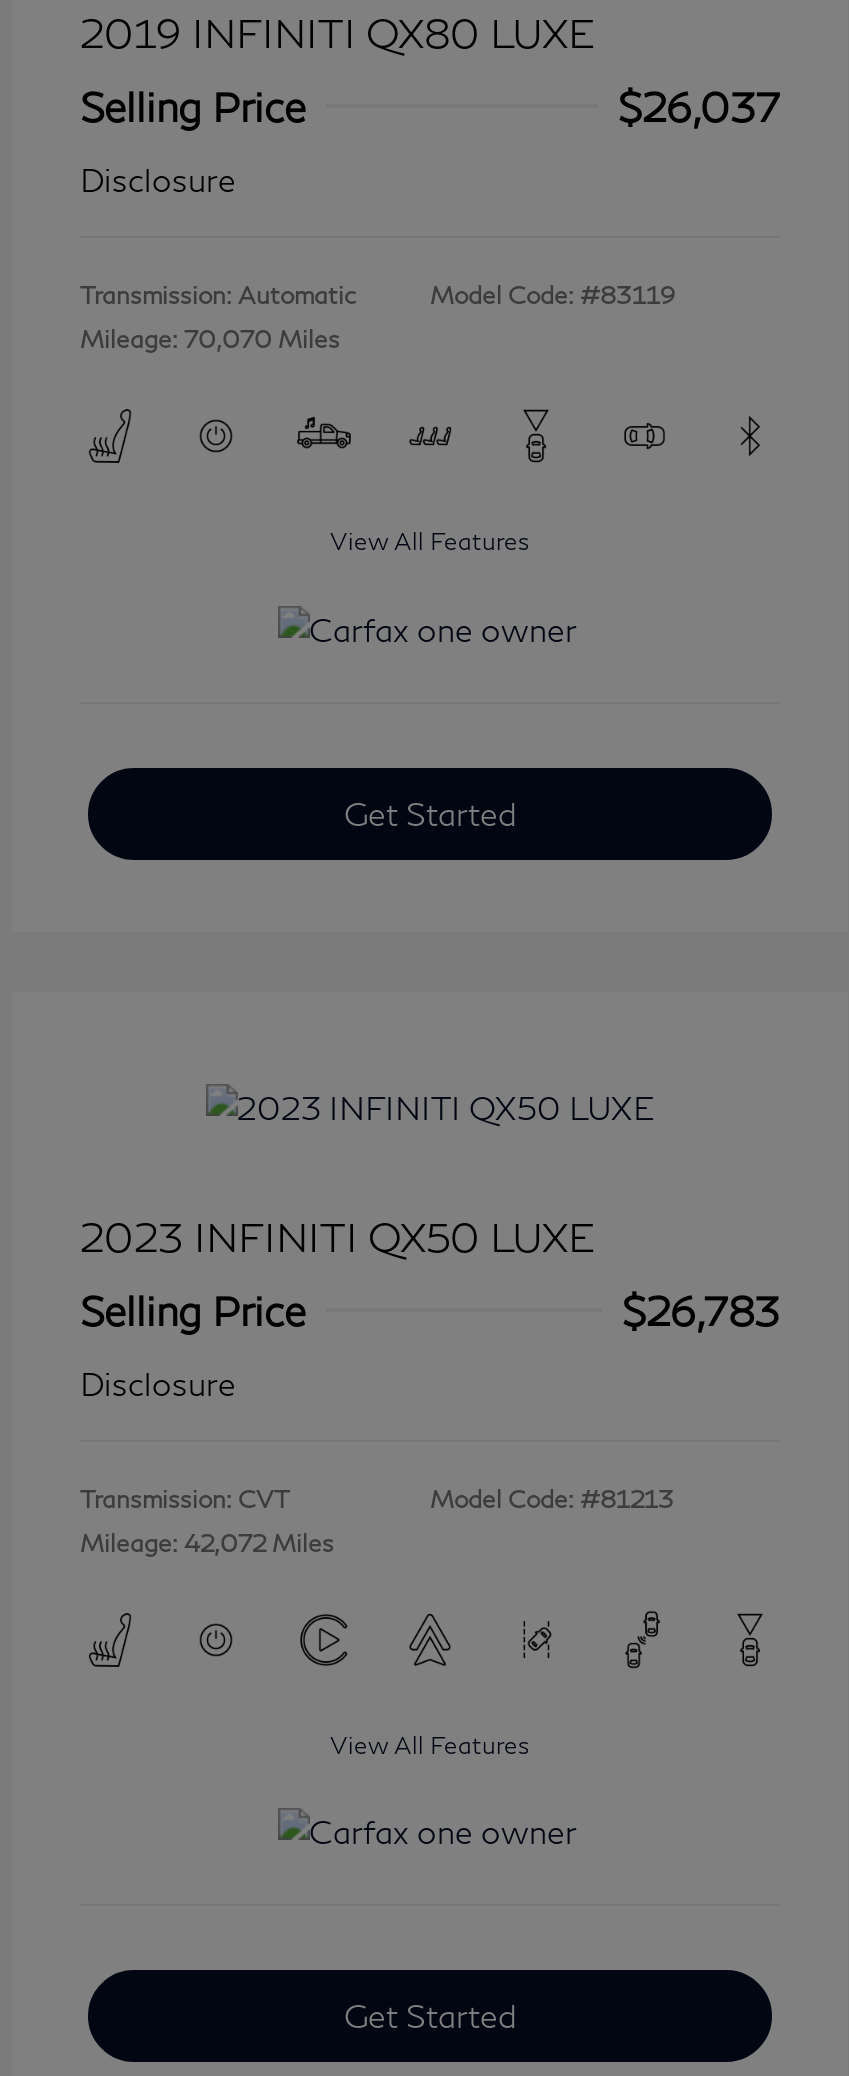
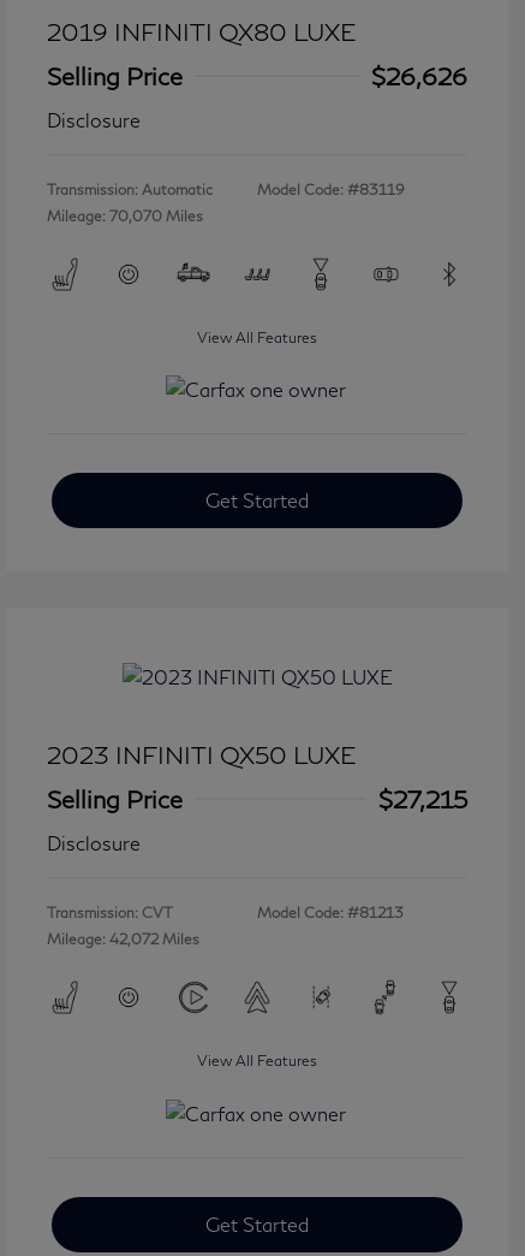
[618,83,780,131] $26,037 -> [371,62,467,91] $26,626
[622,1285,780,1333] $26,783 -> [378,785,467,814] $27,215

